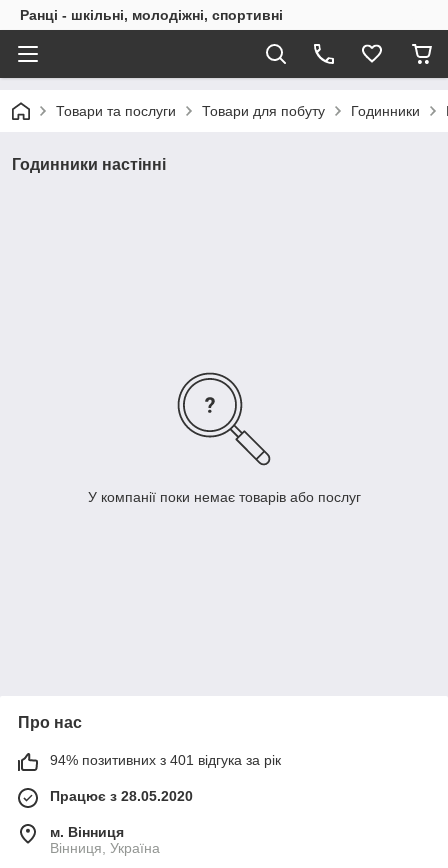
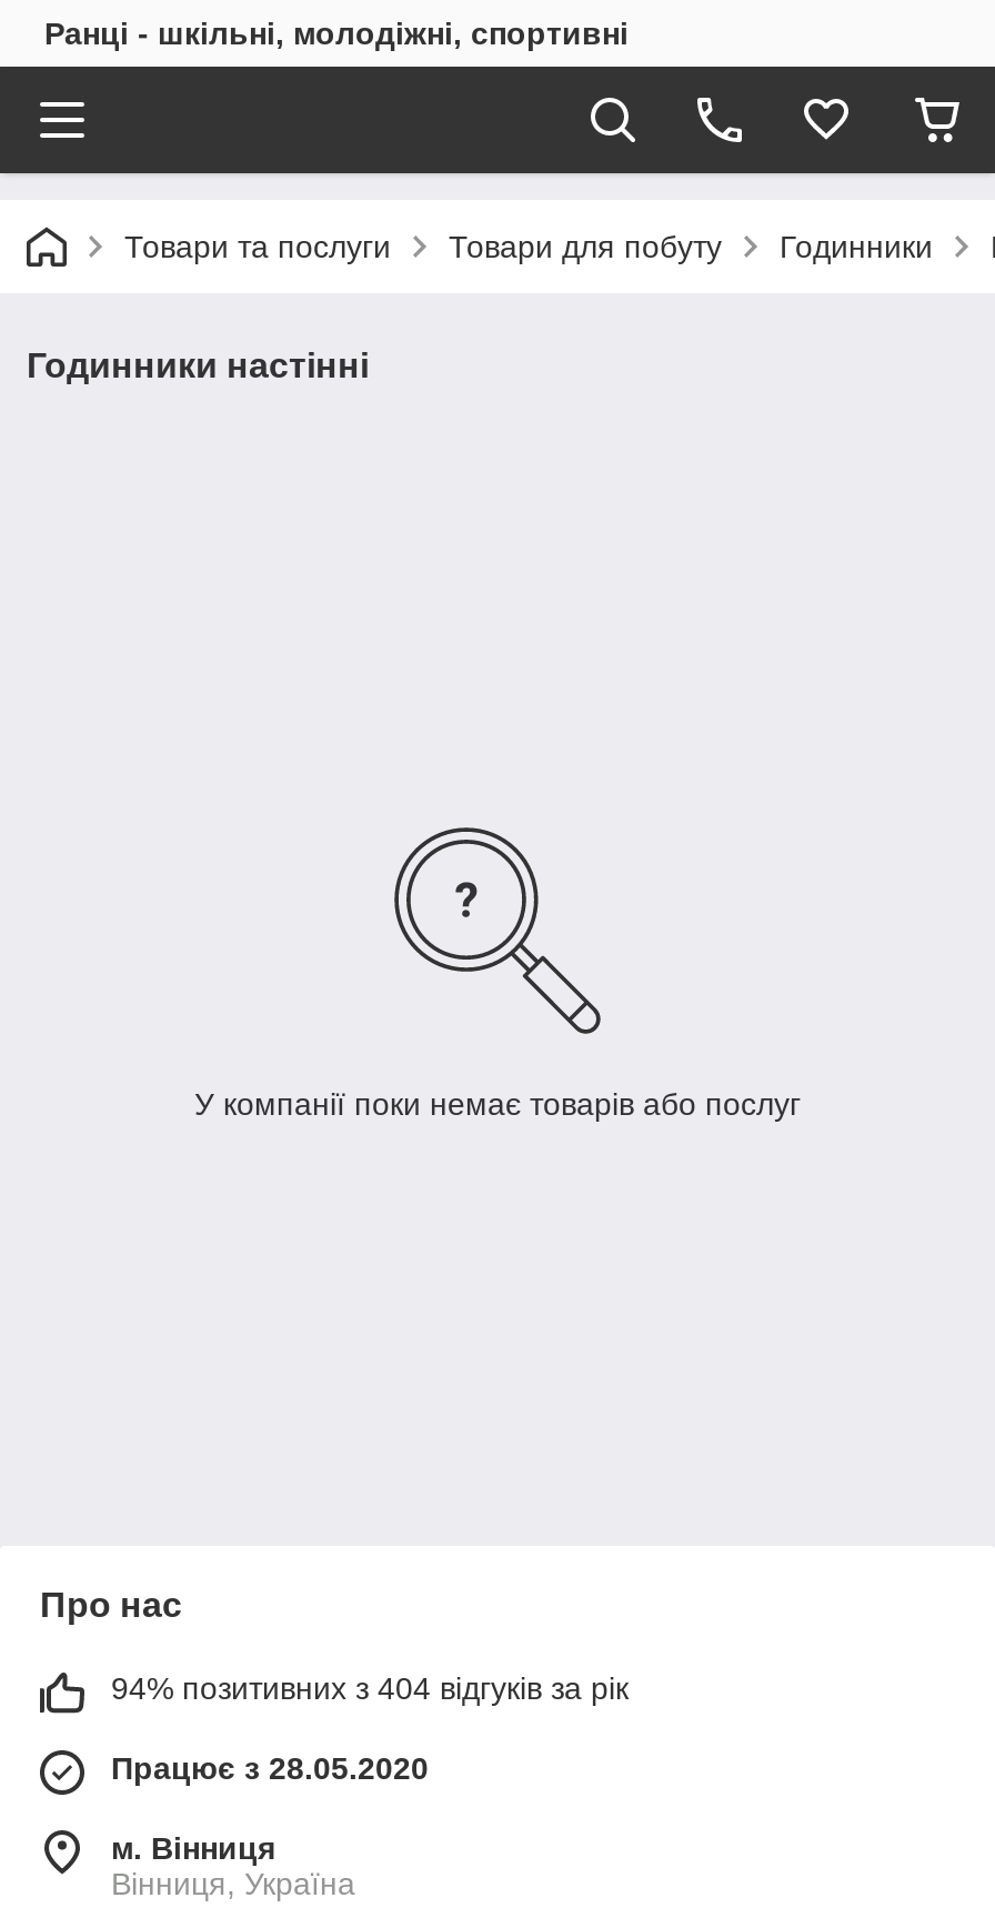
[50,752,281,768] 94% позитивних з 401 відгука за рік -> [111,1671,629,1707] 94% позитивних з 404 відгуків за рік

